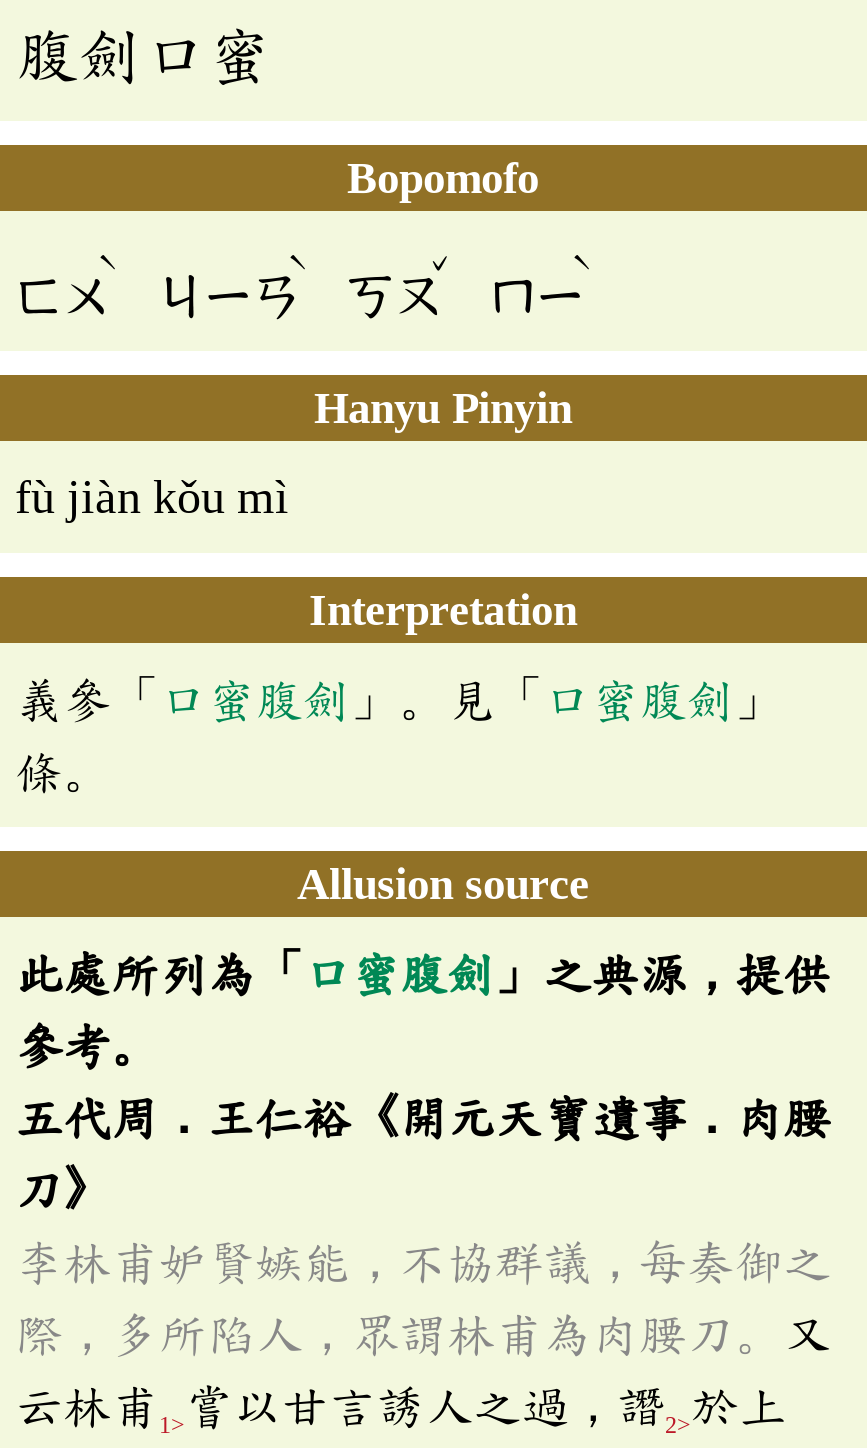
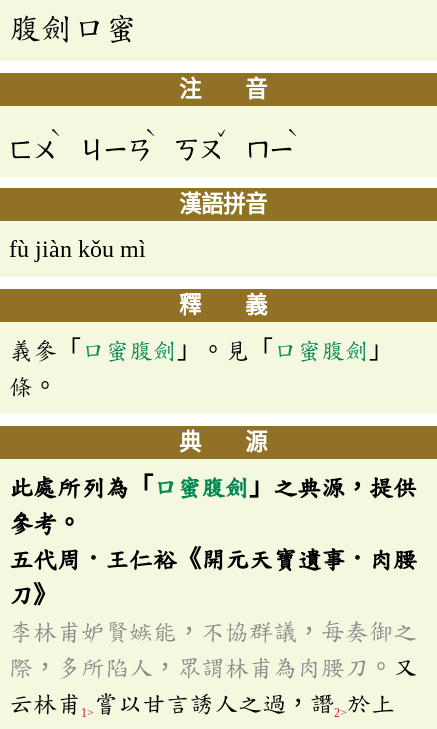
[347,152,539,202] Bopomofo -> [179,77,267,102] 注 音
[314,382,572,432] Hanyu Pinyin -> [179,192,267,217] 漢語拼音
[309,584,577,634] Interpretation -> [179,293,267,318] 釋 義
[297,858,589,908] Allusion source -> [179,430,267,455] 典 源

